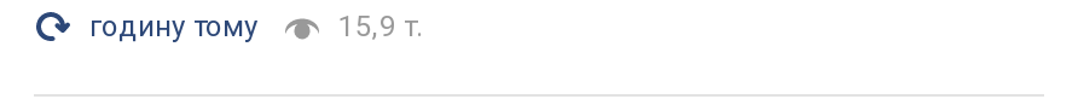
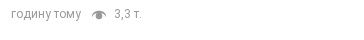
[338,11,423,45] 15,9 т. -> [114,7,142,21] 3,3 т.

